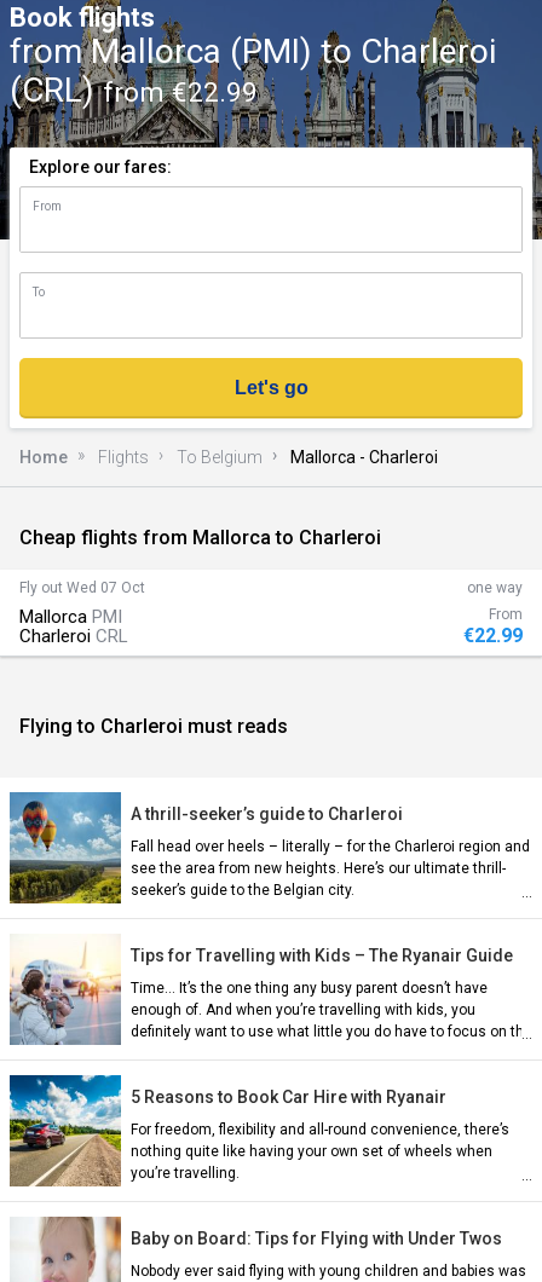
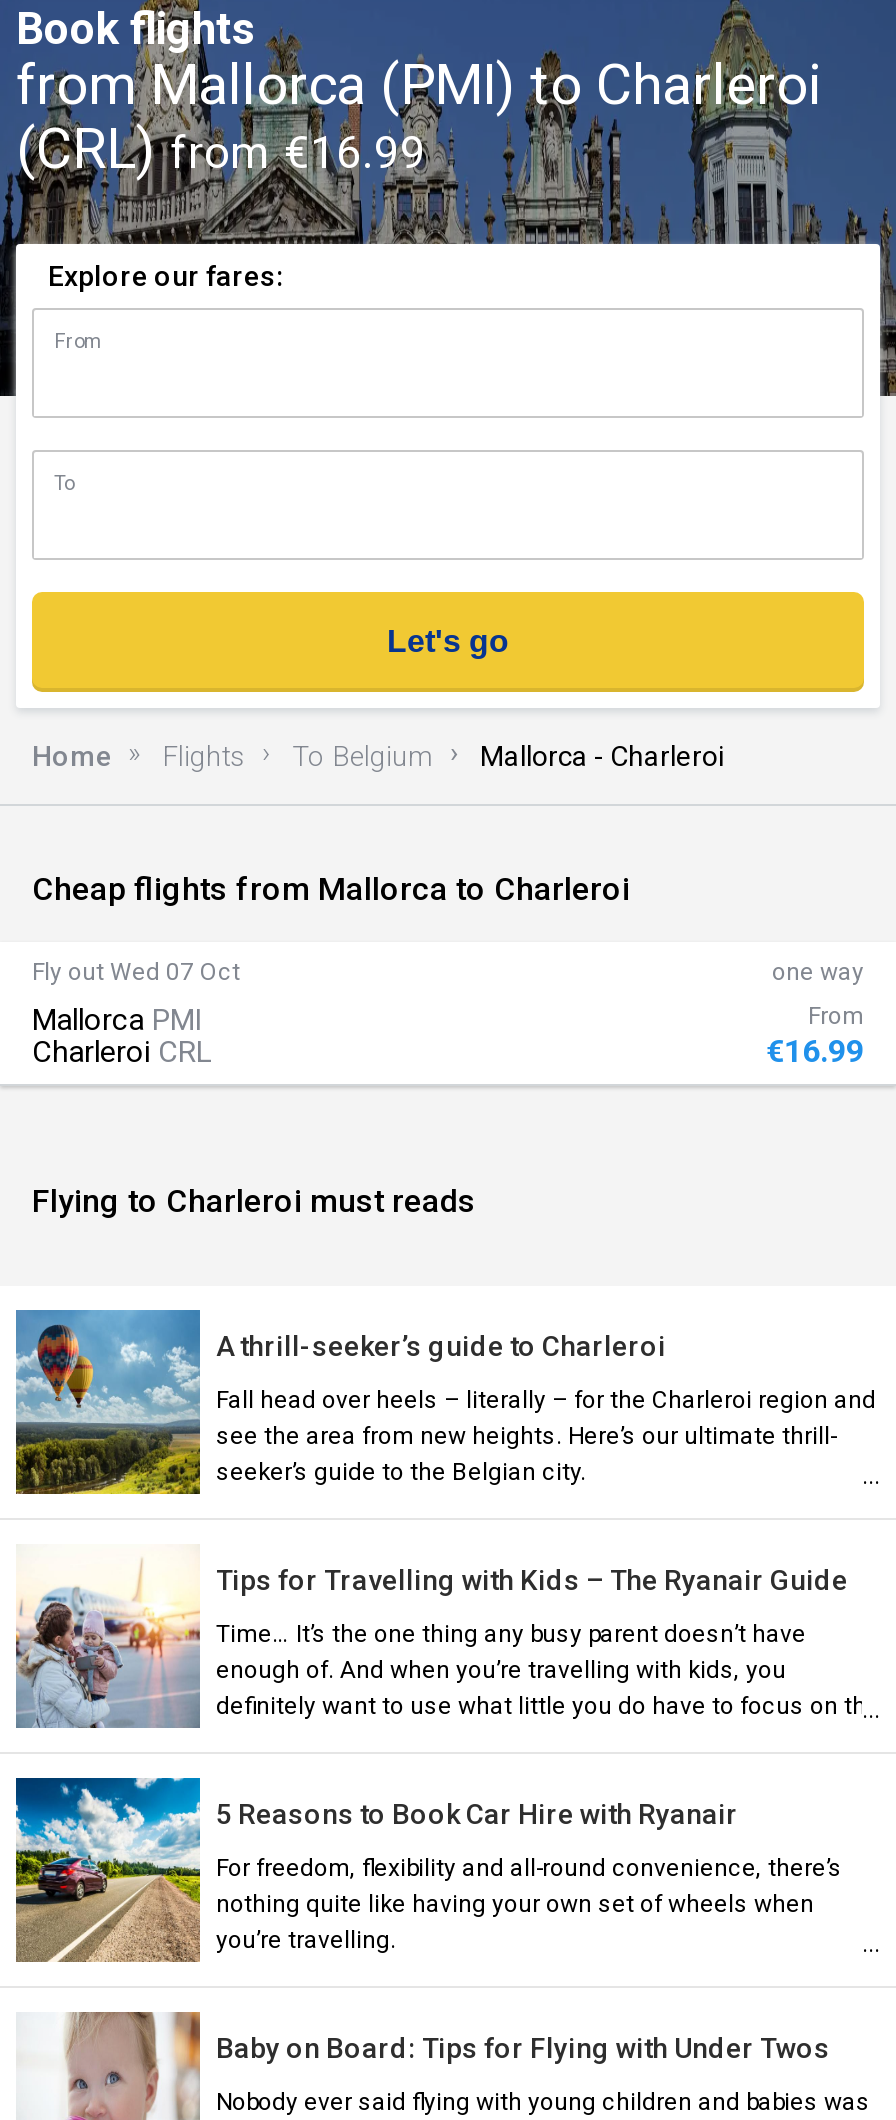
[10,71,258,110] (CRL)from €22.99 -> [16,117,426,183] (CRL)from €16.99
[463,624,523,647] €22.99 -> [766,1032,864,1070] €16.99

